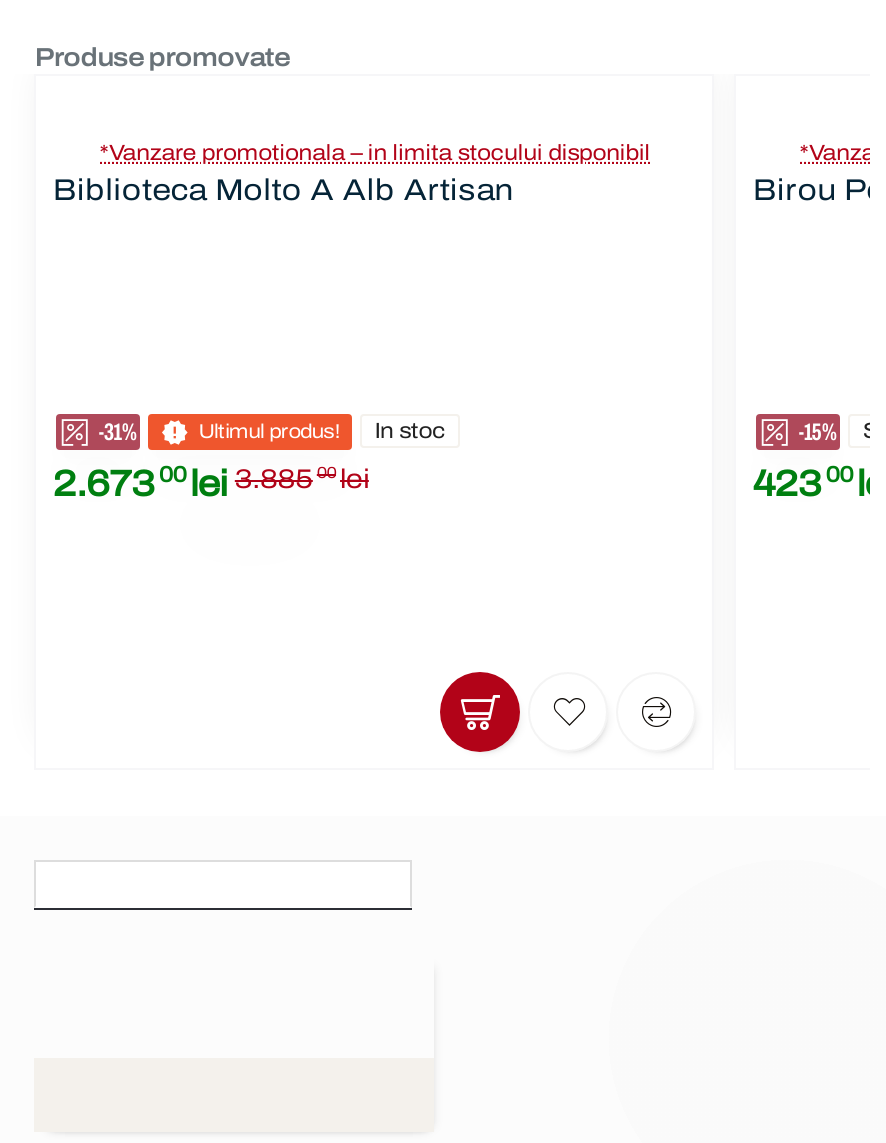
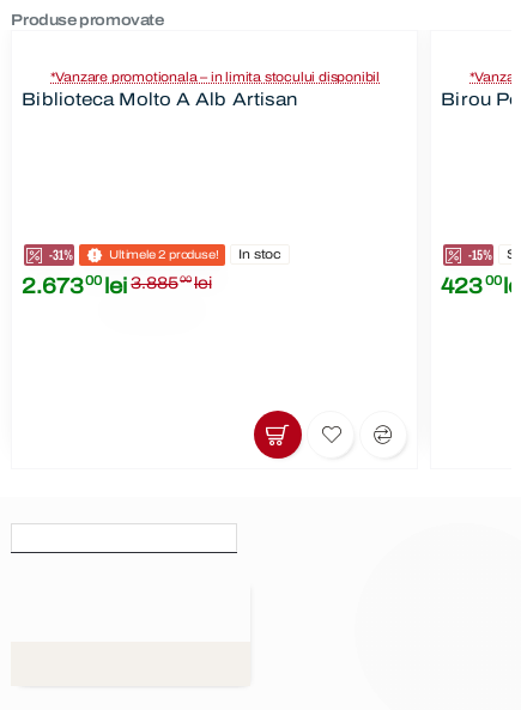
[198,419,340,441] Ultimul produs! -> [109,248,218,261] Ultimele 2 produse!

